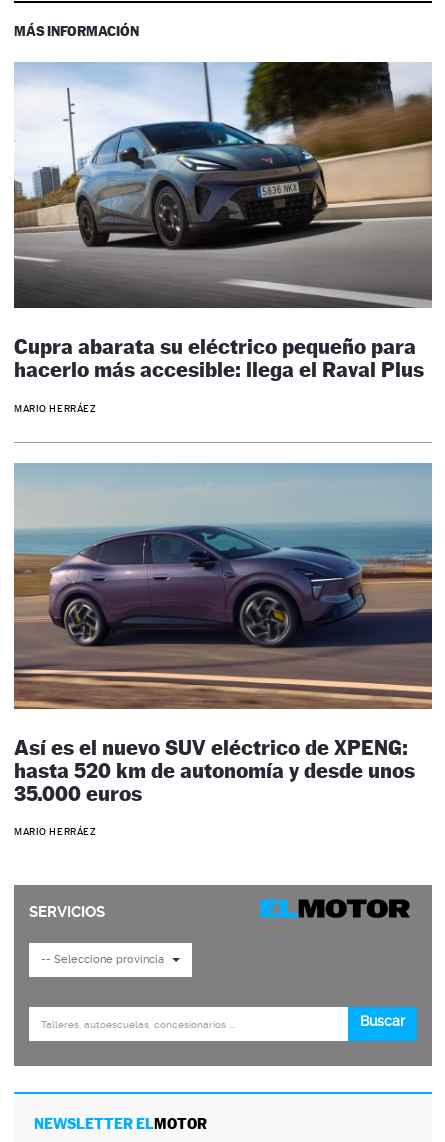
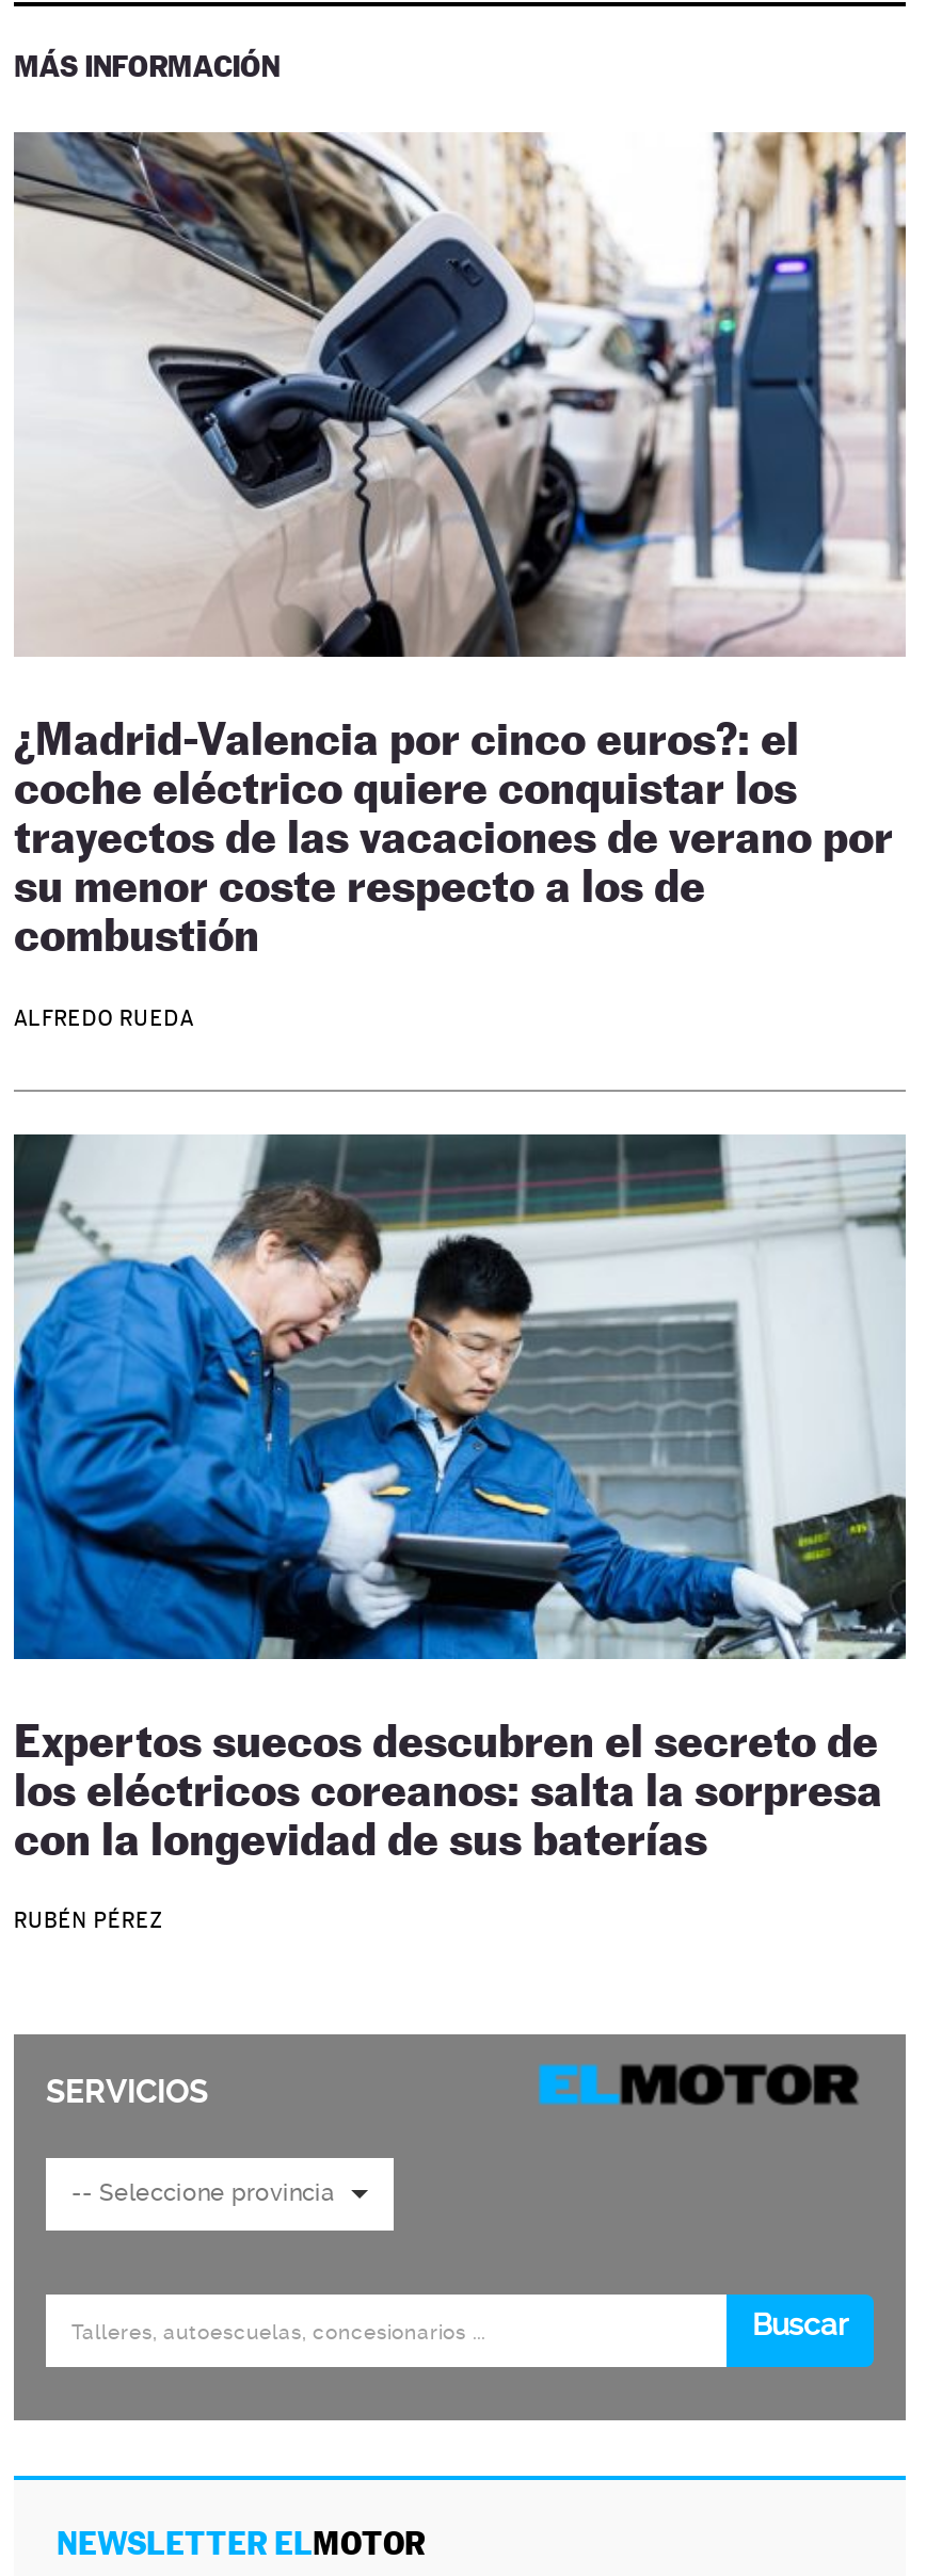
[13,61,433,382] [image] | Cupra abarata su eléctrico pequeño para | hacerlo más accesible: llega el Raval Plus -> [12,130,906,962] [image] | ¿Madrid-Valencia por cinco euros?: el | coche eléctrico quiere conquistar los | trayectos de las vacaciones de verano por | su menor coste respecto a los de | combustión
[14,403,96,414] MARIO HERRÁEZ -> [14,1006,194,1029] ALFREDO RUEDA
[13,463,433,806] [image] | Así es el nuevo SUV eléctrico de XPENG: | hasta 520 km de autonomía y desde unos | 35.000 euros -> [12,1132,908,1865] [image] | Expertos suecos descubren el secreto de | los eléctricos coreanos: salta la sorpresa | con la longevidad de sus baterías
[14,826,96,837] MARIO HERRÁEZ -> [14,1909,164,1933] RUBÉN PÉREZ

